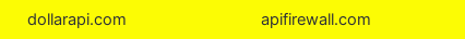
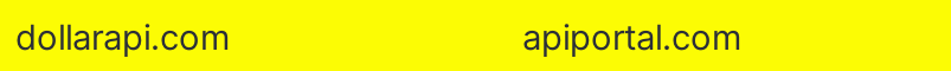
[260,10,371,29] apifirewall.com -> [522,16,743,59] apiportal.com

